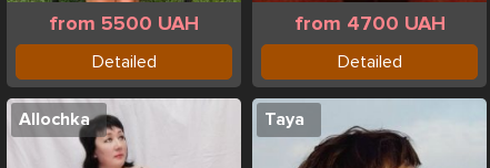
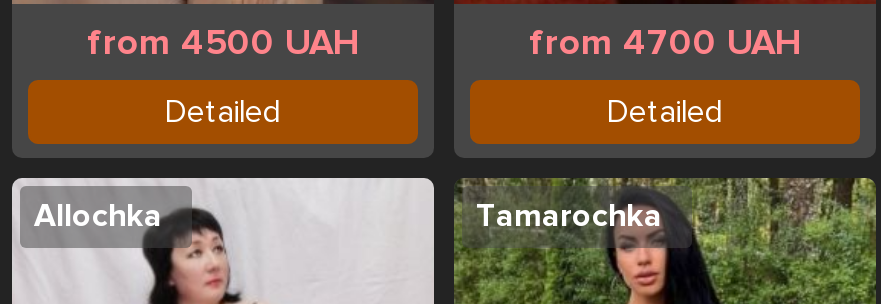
[49,11,199,36] from 5500 UAH -> [87,20,359,64] from 4500 UAH
[264,109,304,131] Taya -> [476,196,662,236] Tamarochka

